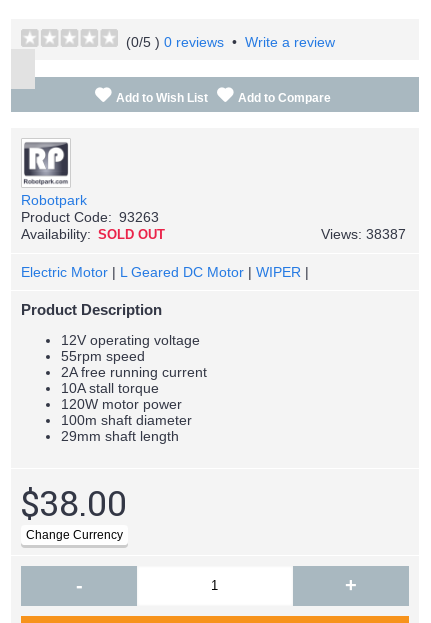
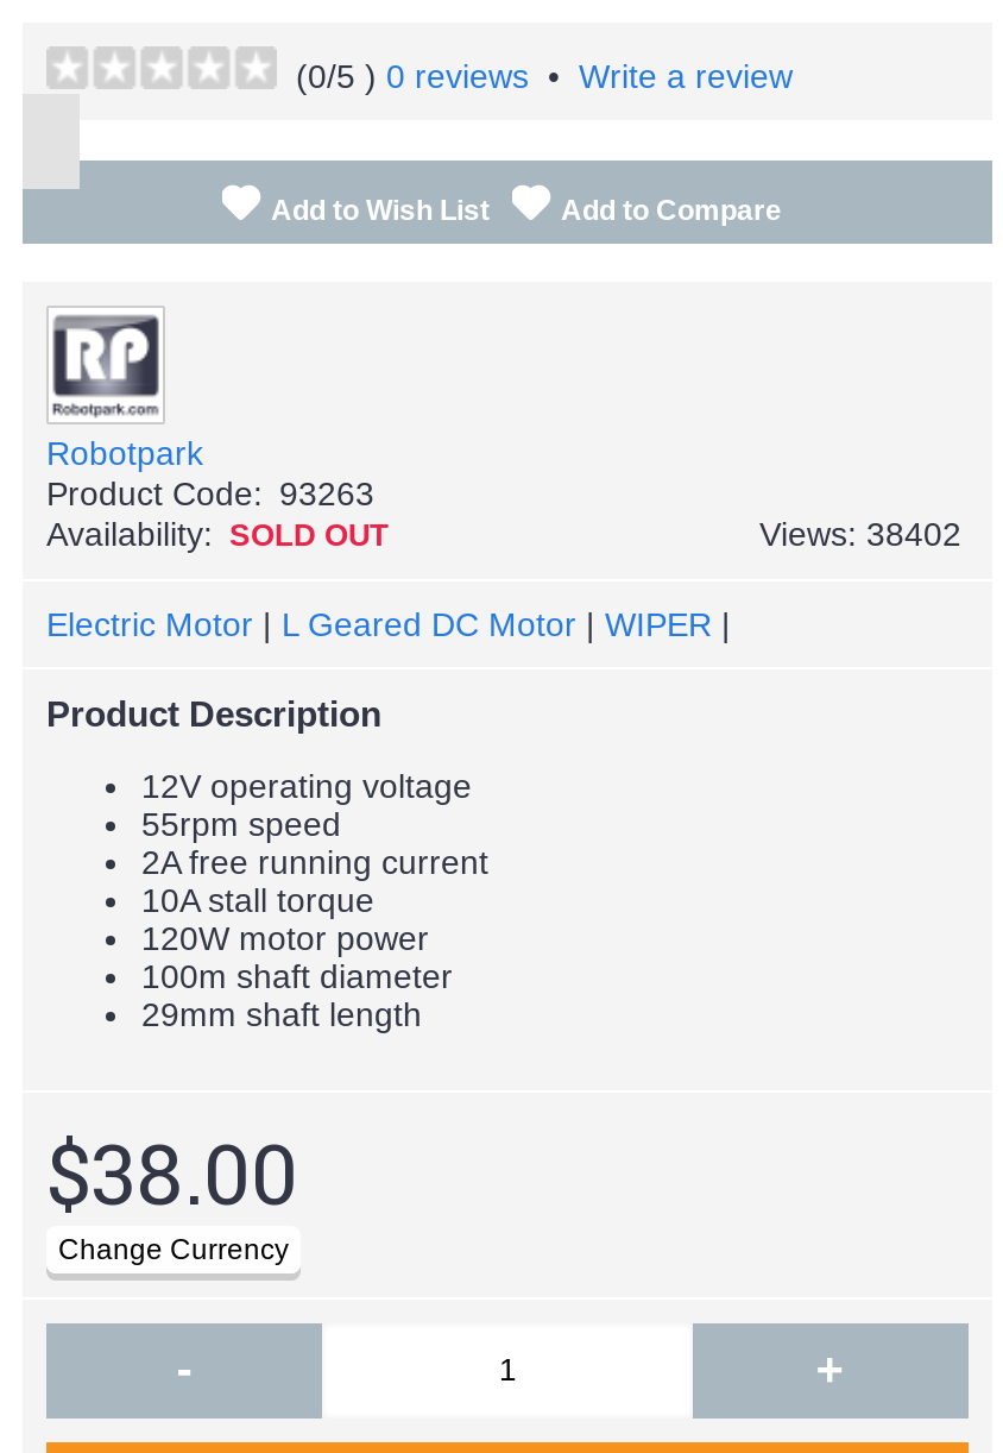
[321,225,406,241] Views: 38387 -> [759,514,961,552] Views: 38402

